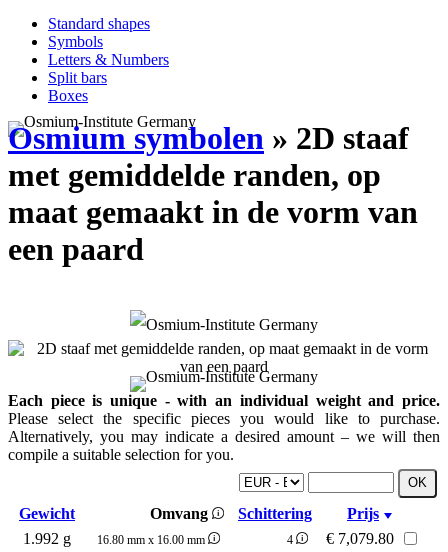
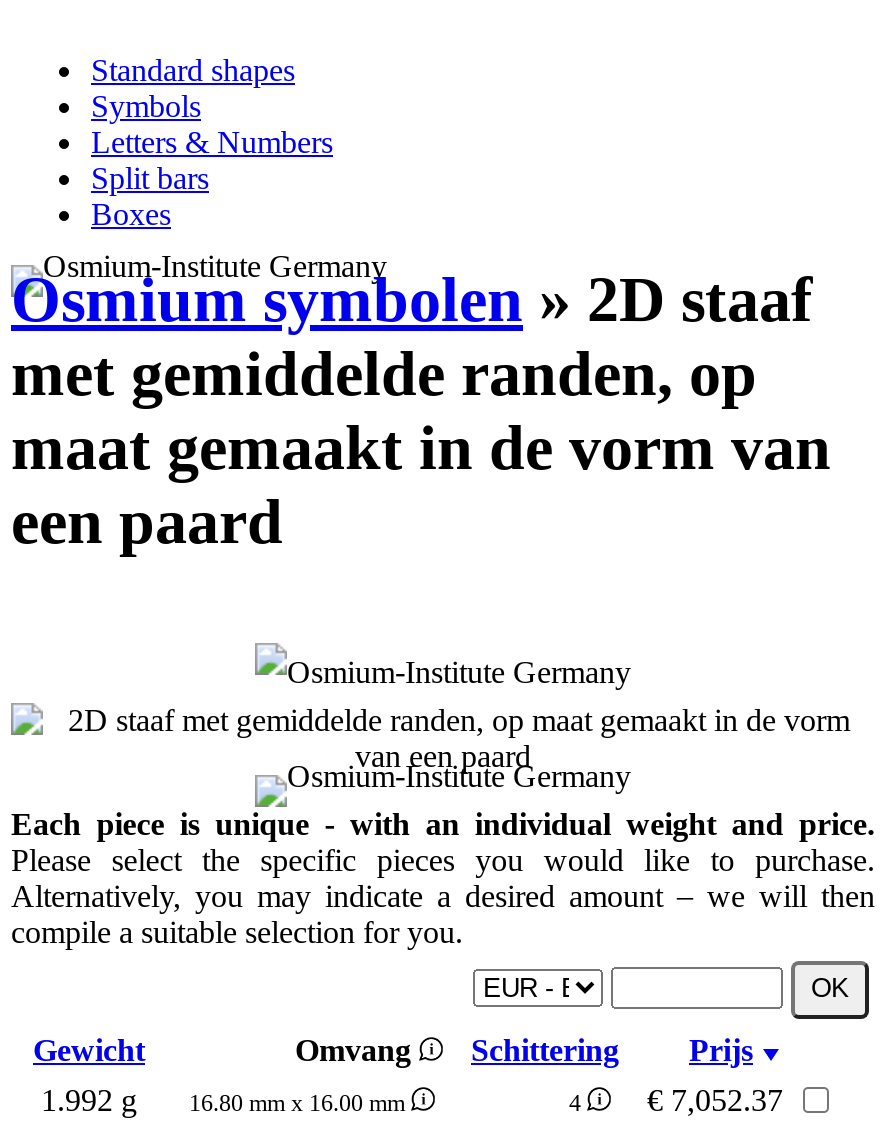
[326,530,394,547] €7,079.80 -> [647,1083,783,1117] €7,052.37

